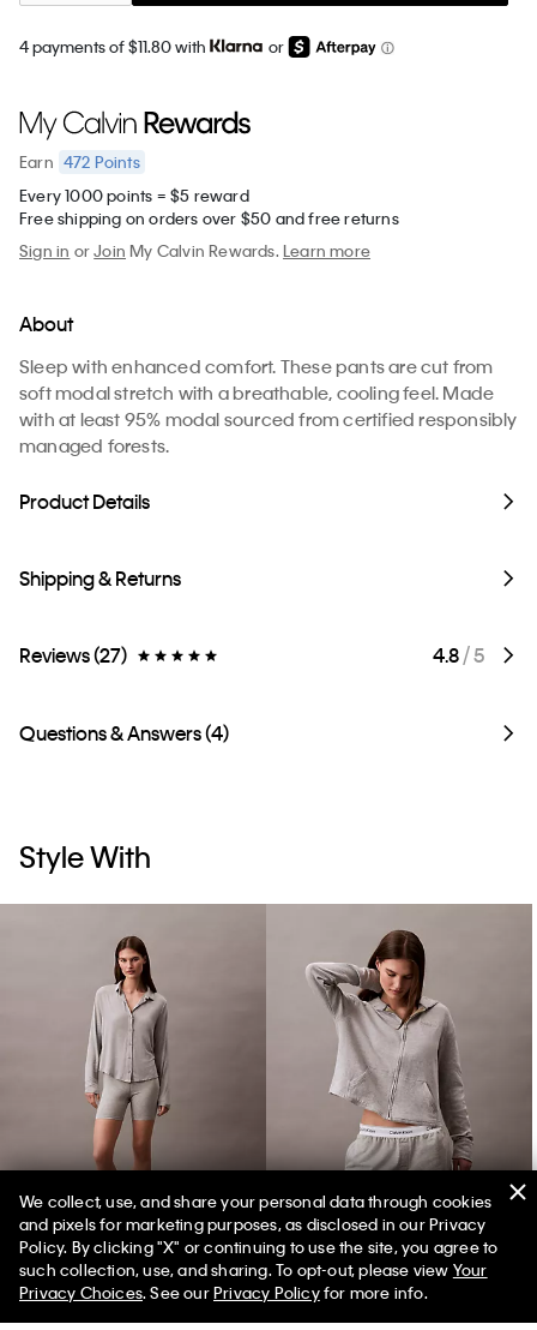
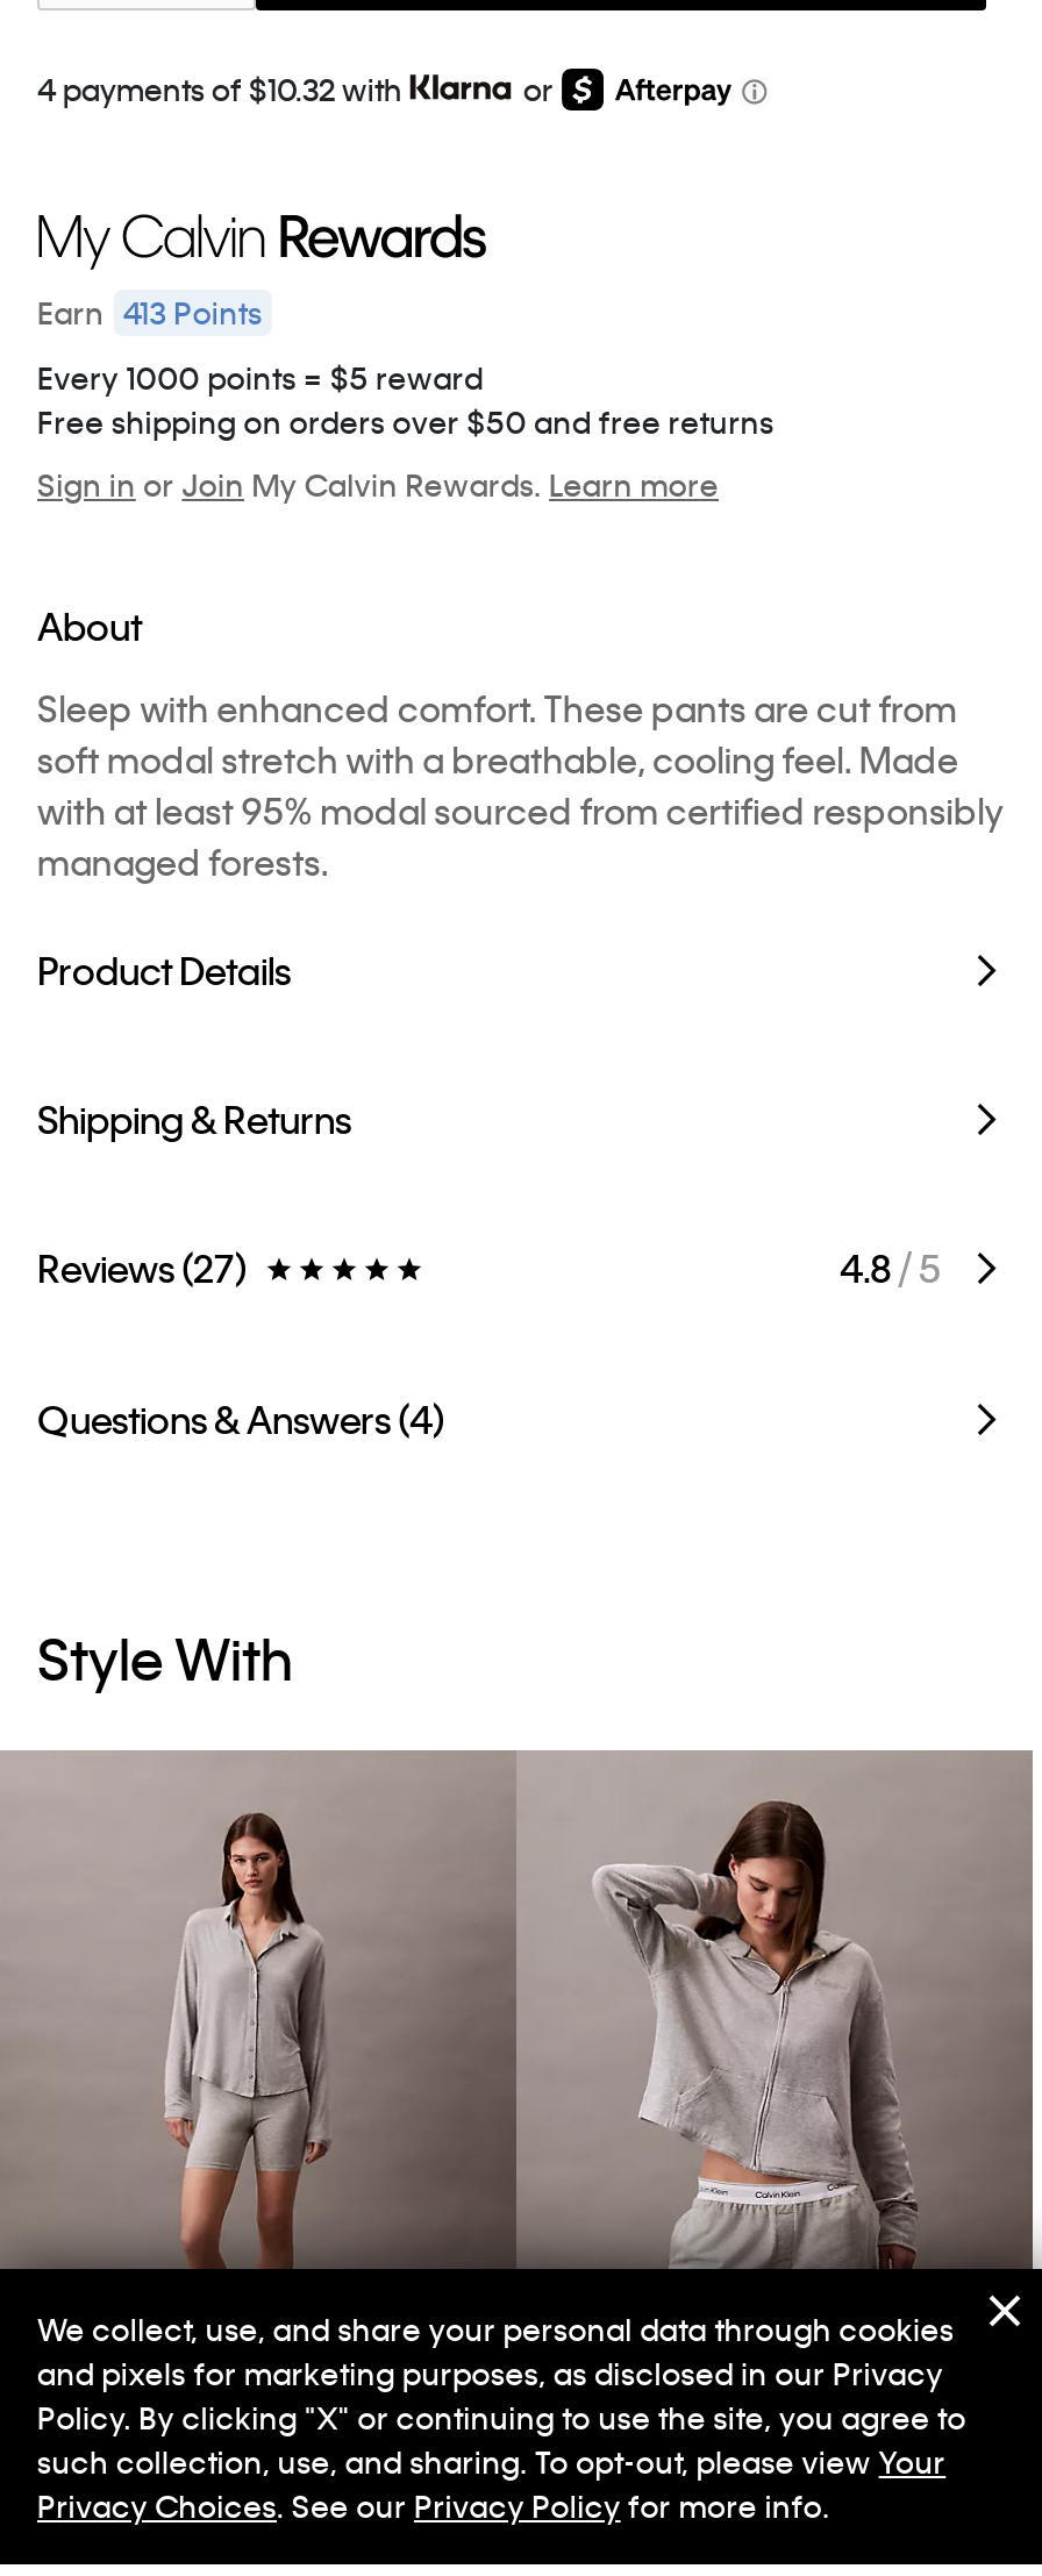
[19,36,210,56] 4 payments of $11.80 with -> [37,69,409,109] 4 payments of $10.32 with
[19,151,140,172] Earn 472 Points -> [37,292,262,333] Earn 413 Points

